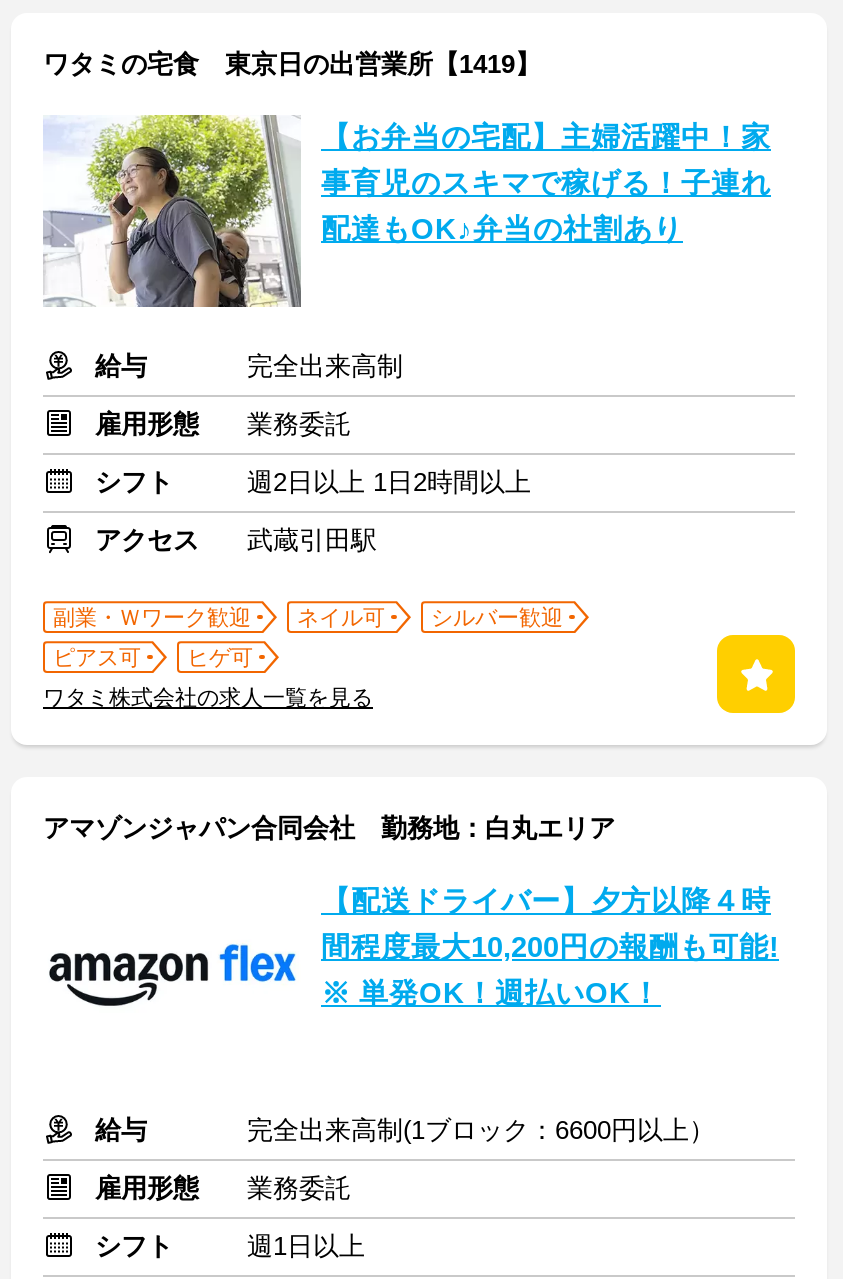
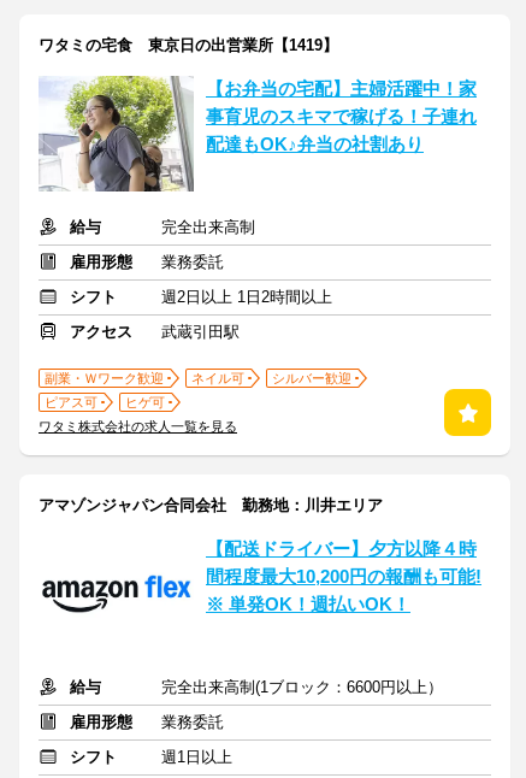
[43,813,615,843] アマゾンジャパン合同会社 勤務地：白丸エリア -> [39,496,383,514] アマゾンジャパン合同会社 勤務地：川井エリア

